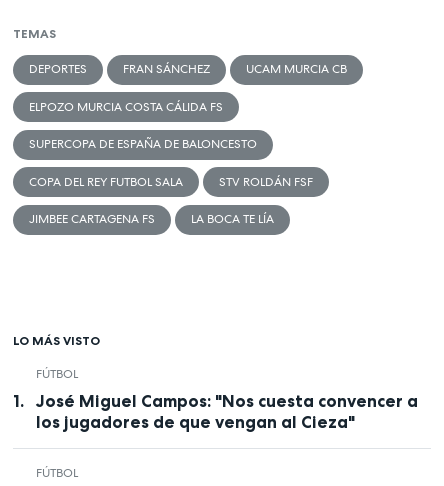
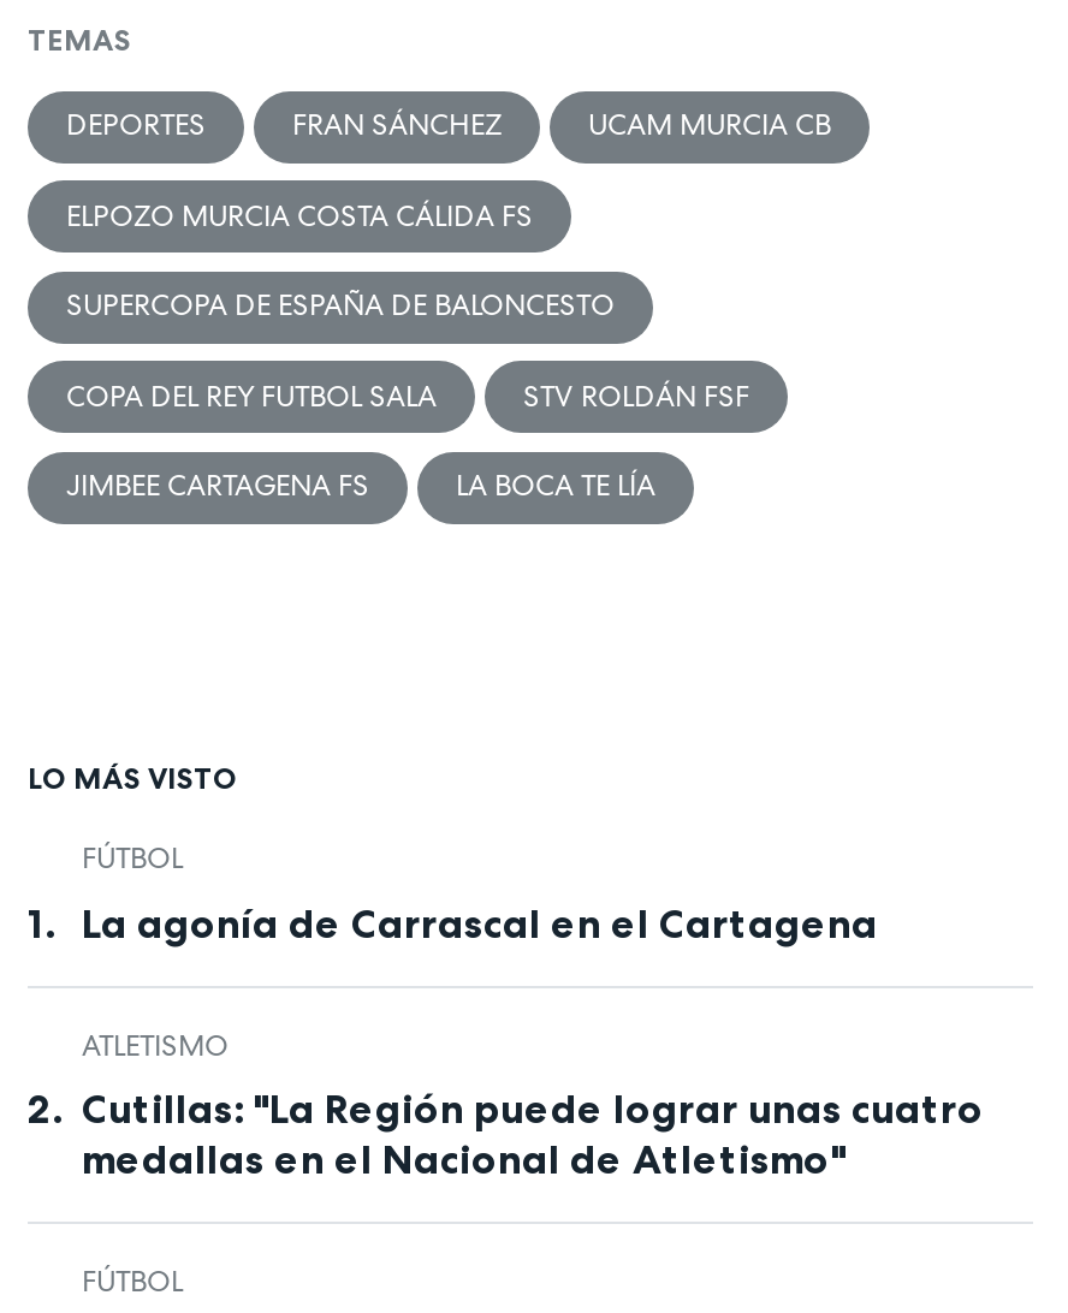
[35,391,417,432] José Miguel Campos: "Nos cuesta convencer a | los jugadores de que vengan al Cieza" -> [82,899,984,1184] La agonía de Carrascal en el Cartagena | ATLETISMO | Cutillas: "La Región puede lograr unas cuatro | medallas en el Nacional de Atletismo"

